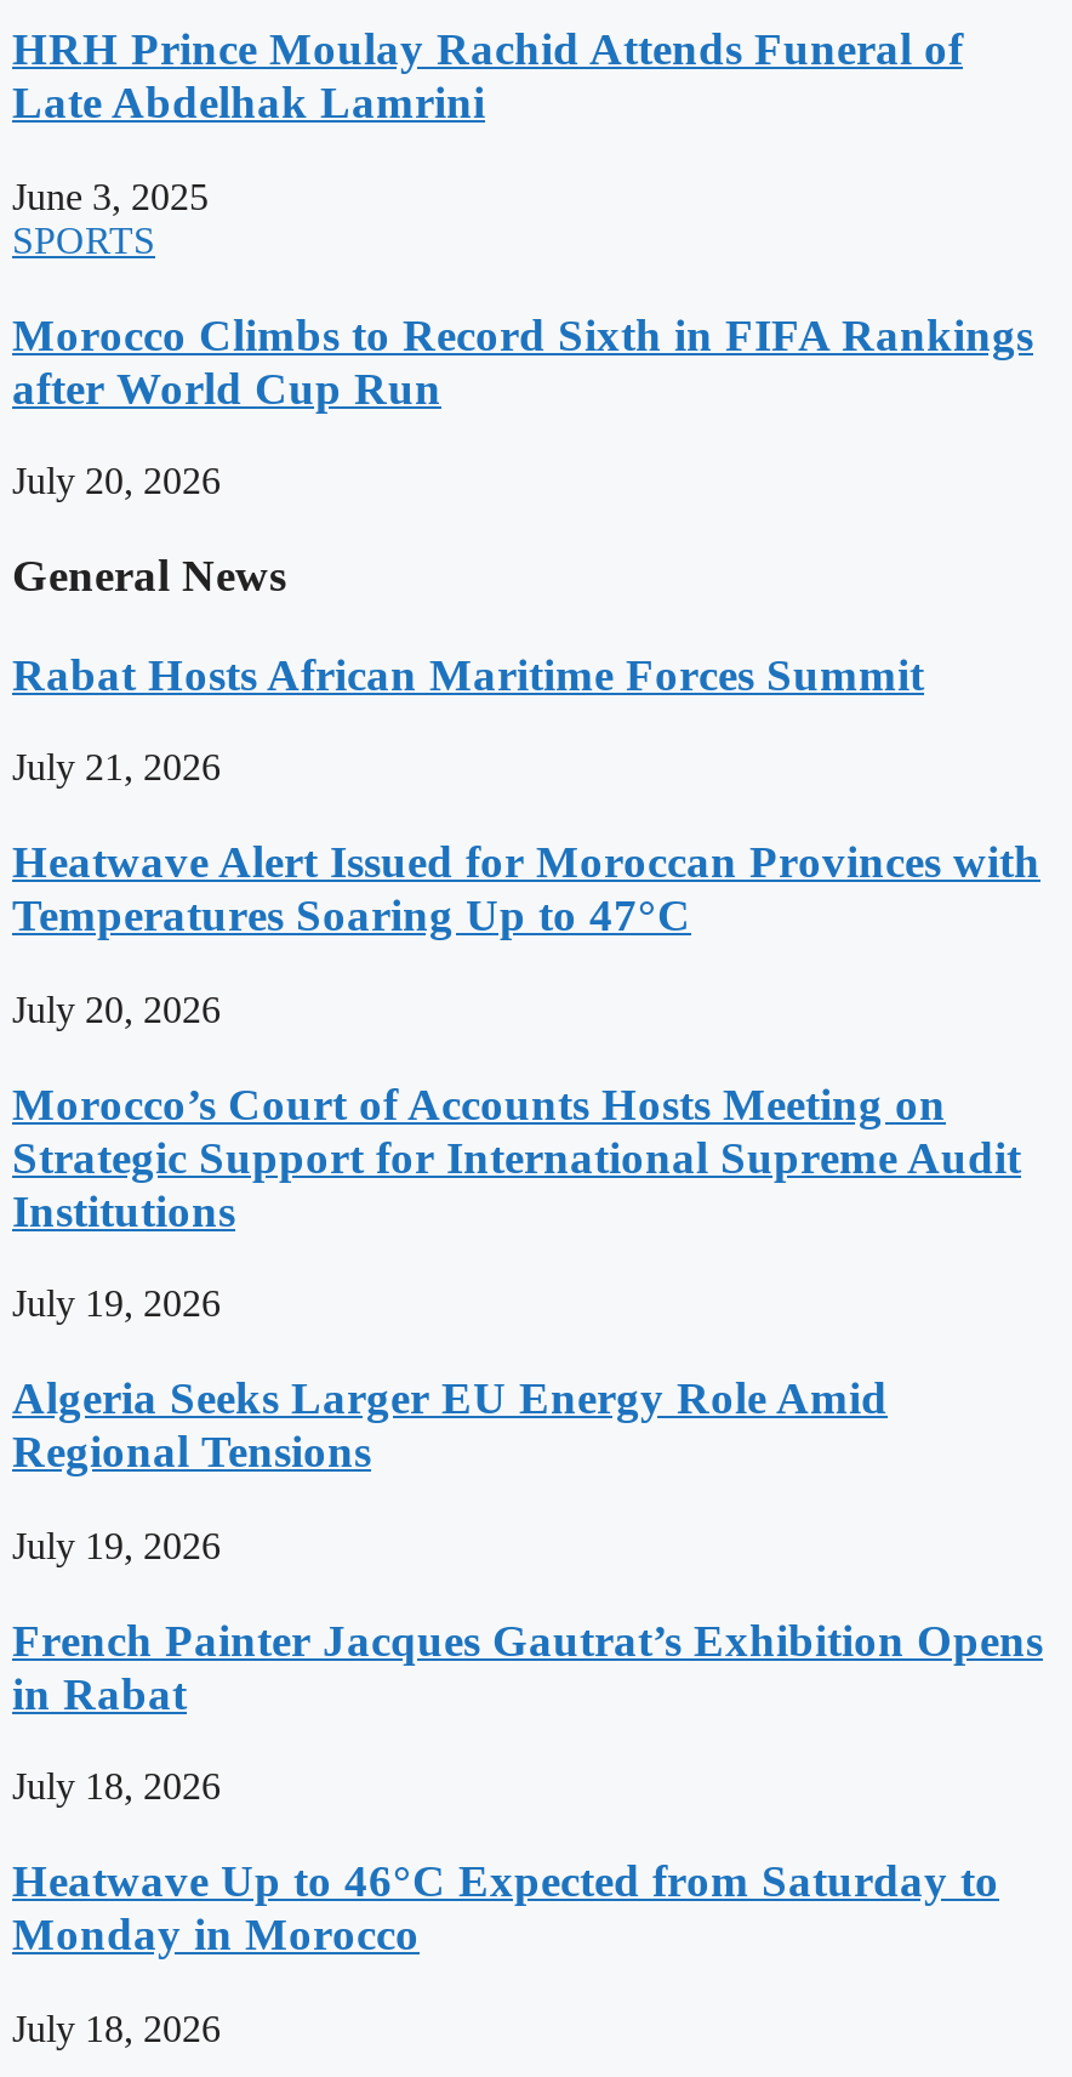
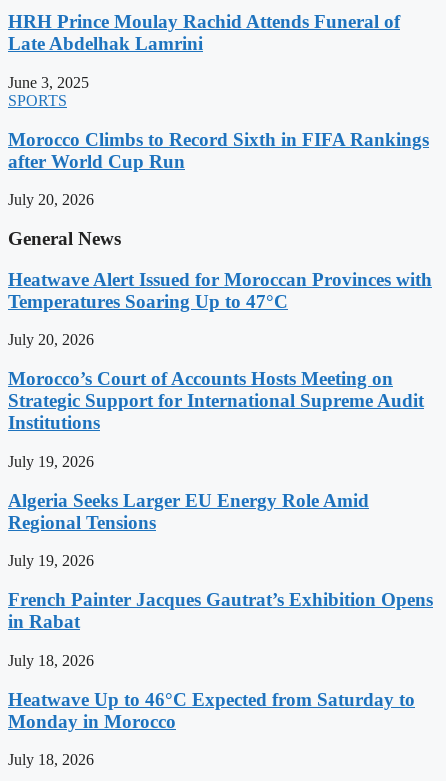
[12,649,924,789] Rabat Hosts African Maritime Forces Summit | July 21, 2026 -> none

